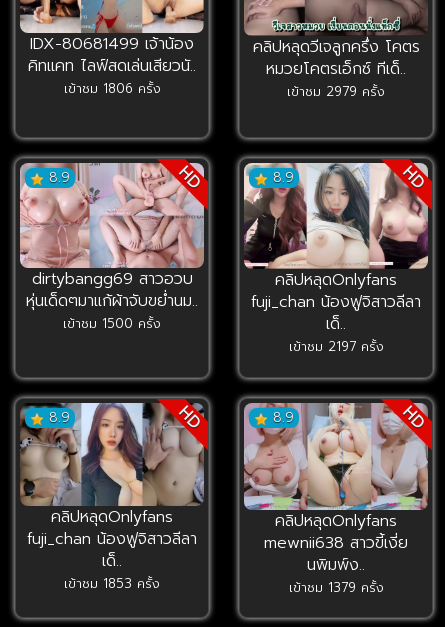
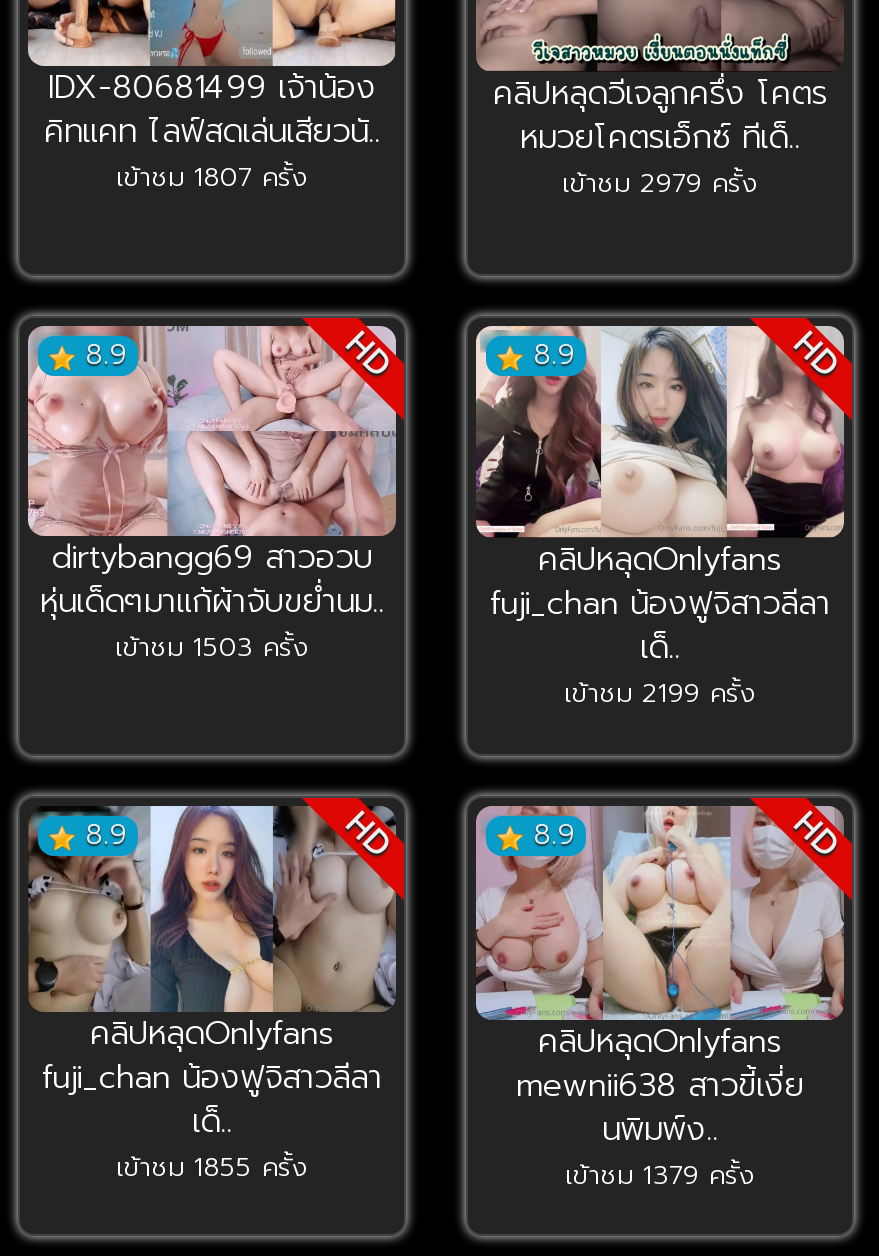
[63,79,160,98] เข้าชม 1806 ครั้ง -> [116,158,308,196] เข้าชม 1807 ครั้ง
[63,314,161,333] เข้าชม 1500 ครั้ง -> [115,629,309,667] เข้าชม 1503 ครั้ง
[288,337,383,356] เข้าชม 2197 ครั้ง -> [564,675,756,713] เข้าชม 2199 ครั้ง
[64,574,160,593] เข้าชม 1853 ครั้ง -> [116,1148,308,1186] เข้าชม 1855 ครั้ง

